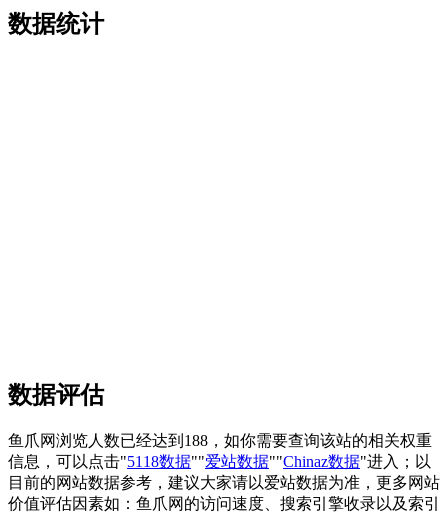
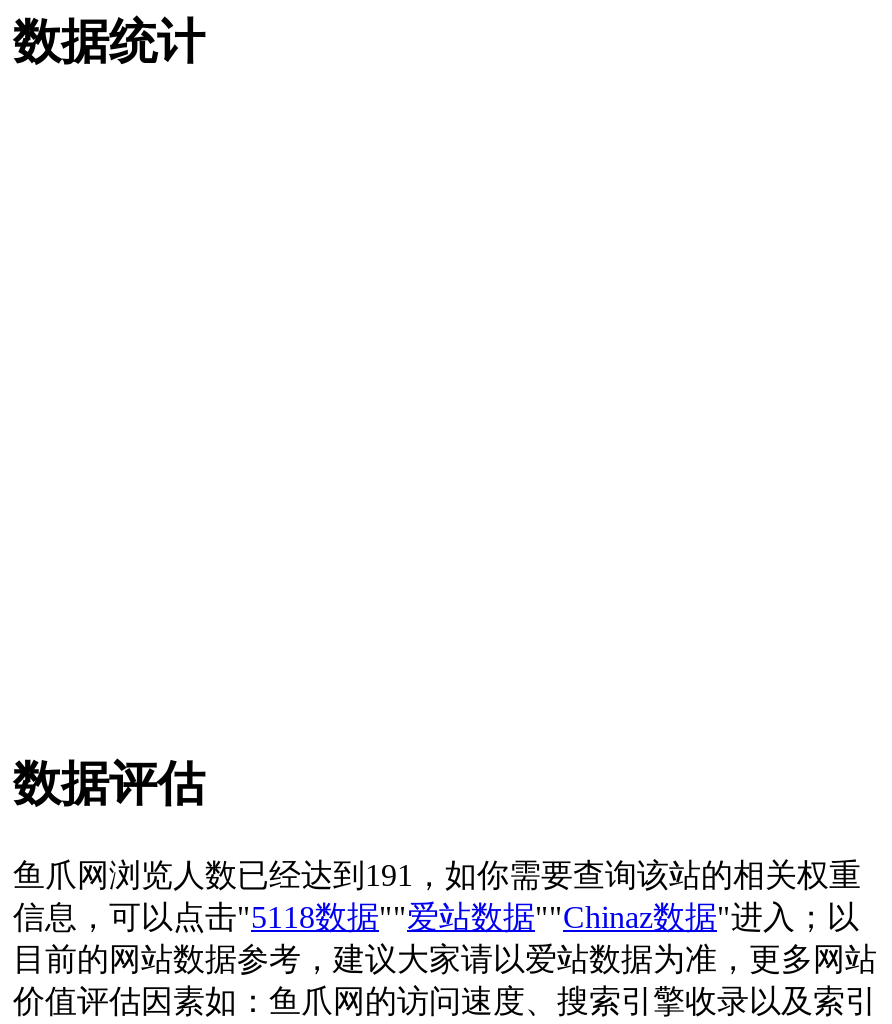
[8,432,432,449] 鱼爪网浏览人数已经达到188，如你需要查询该站的相关权重 -> [13,859,861,893] 鱼爪网浏览人数已经达到191，如你需要查询该站的相关权重

